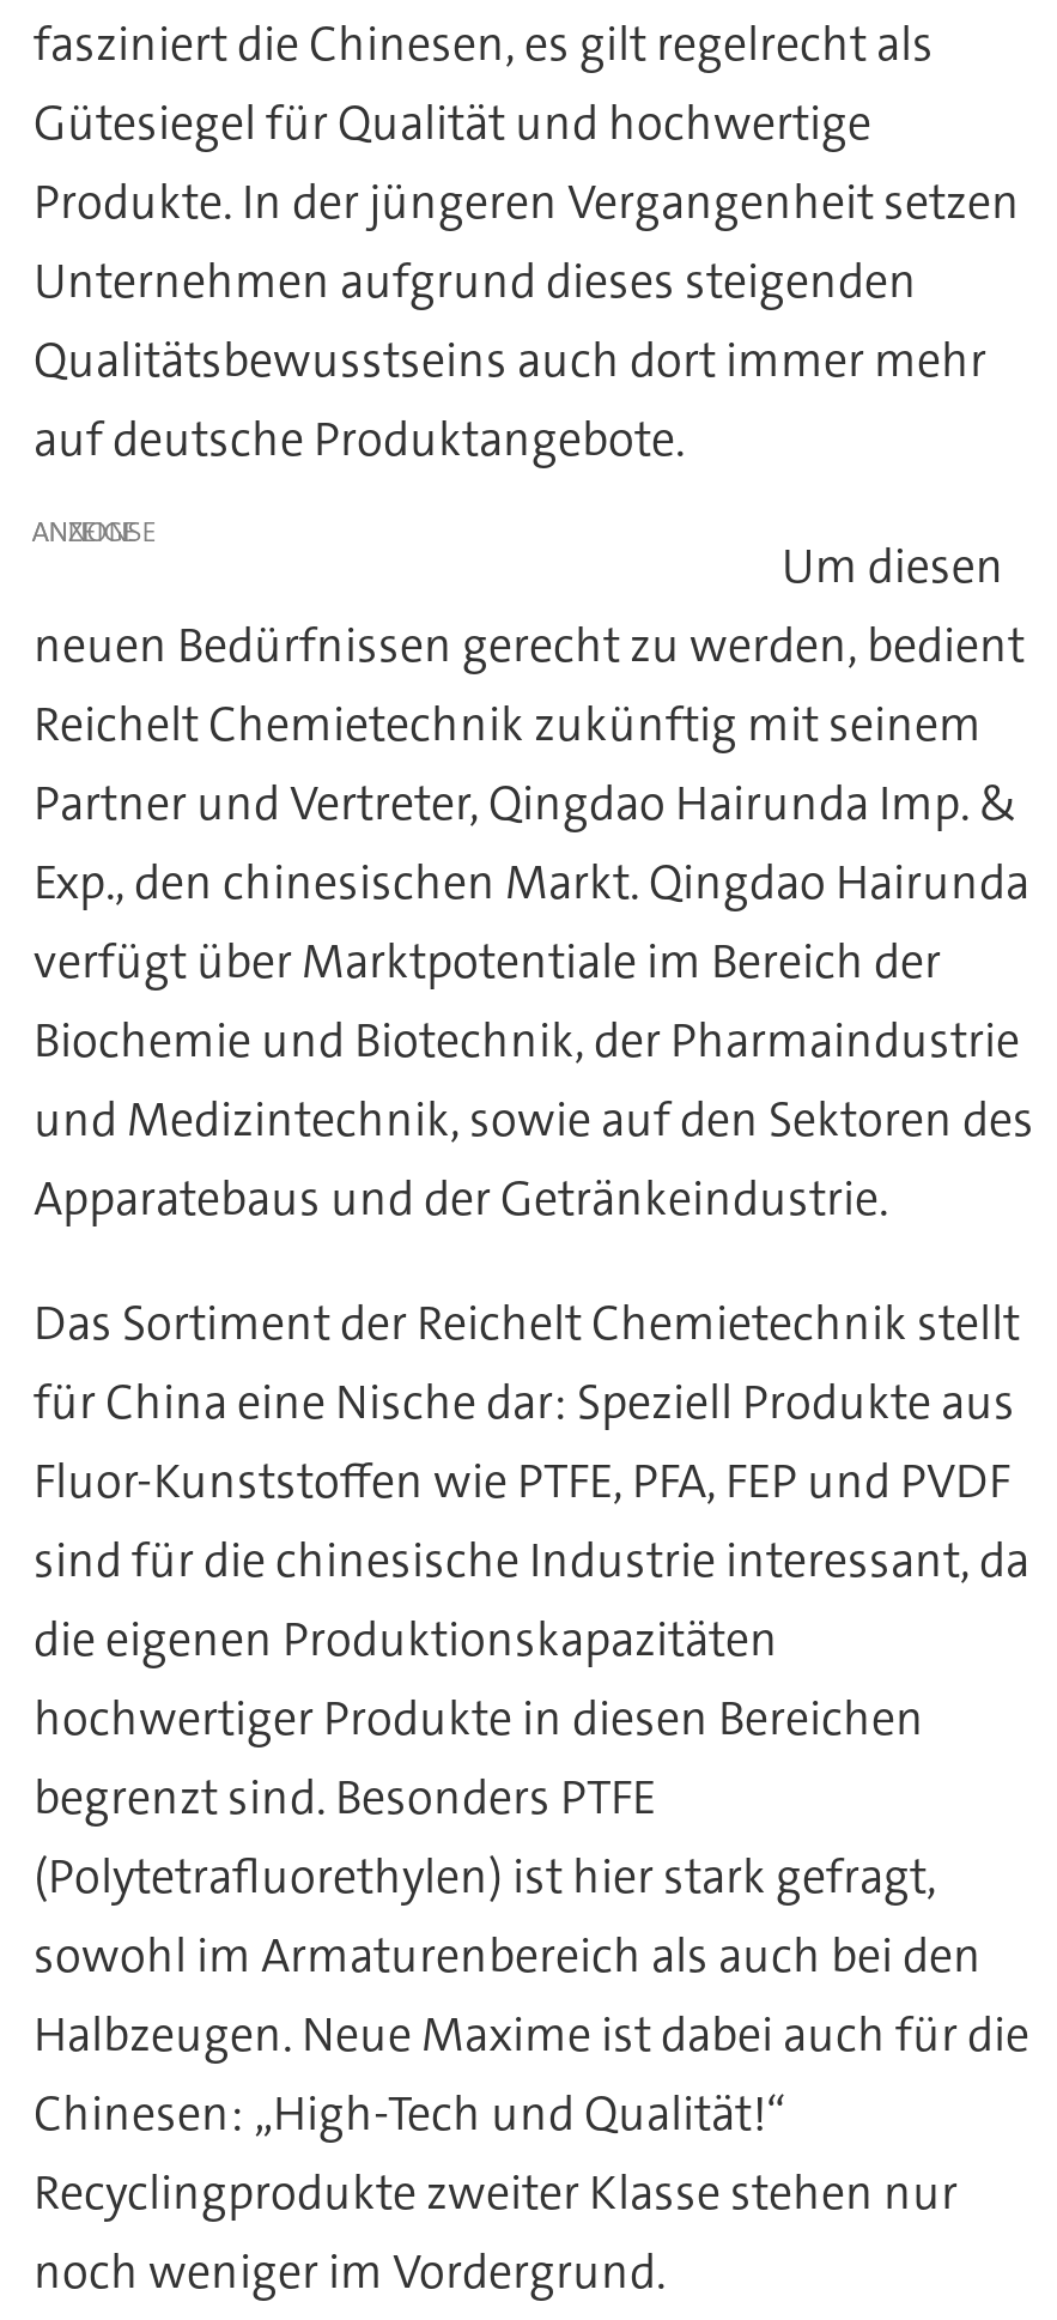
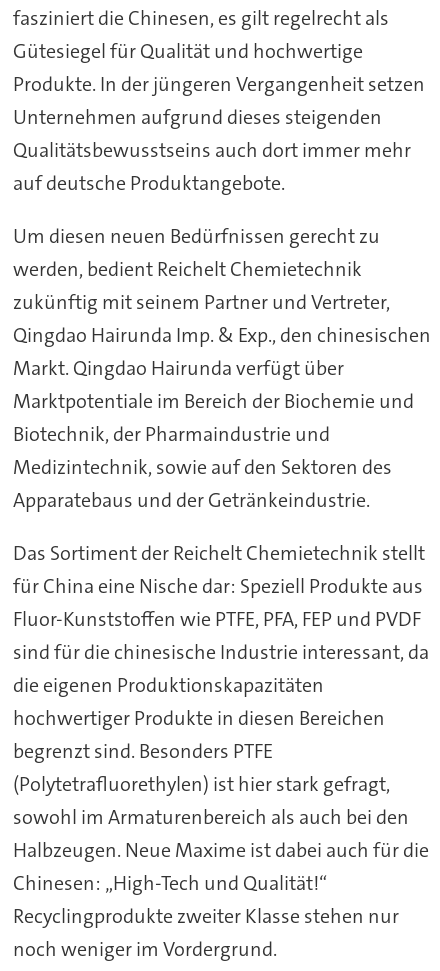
[32,512,1034,1149] ANZEIGE | Um diesen | neuen Bedürfnissen gerecht zu werden, bedient | Reichelt Chemietechnik zukünftig mit seinem | Partner und Vertreter, Qingdao Hairunda Imp. & | Exp., den chinesischen Markt. Qingdao Hairunda | verfügt über Marktpotentiale im Bereich der | Biochemie und Biotechnik, der Pharmaindustrie | und Medizintechnik, sowie auf den Sektoren des -> [13,223,431,480] Um diesen neuen Bedürfnissen gerecht zu | werden, bedient Reichelt Chemietechnik | zukünftig mit seinem Partner und Vertreter, | Qingdao Hairunda Imp. & Exp., den chinesischen | Markt. Qingdao Hairunda verfügt über | Marktpotentiale im Bereich der Biochemie und | Biotechnik, der Pharmaindustrie und | Medizintechnik, sowie auf den Sektoren des

